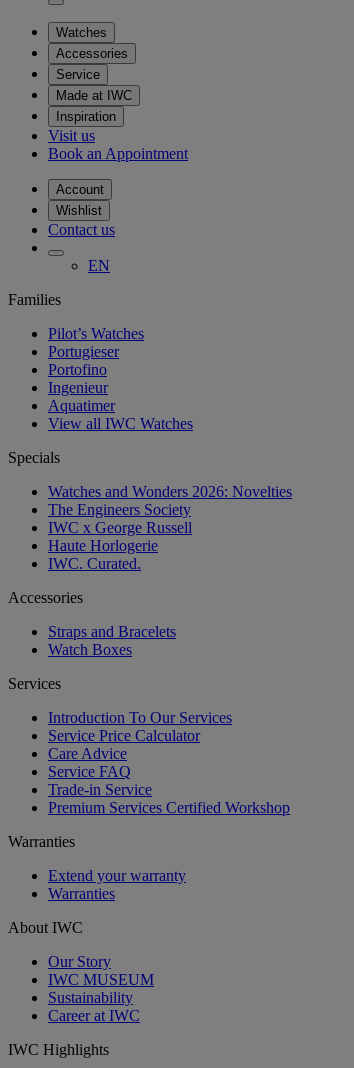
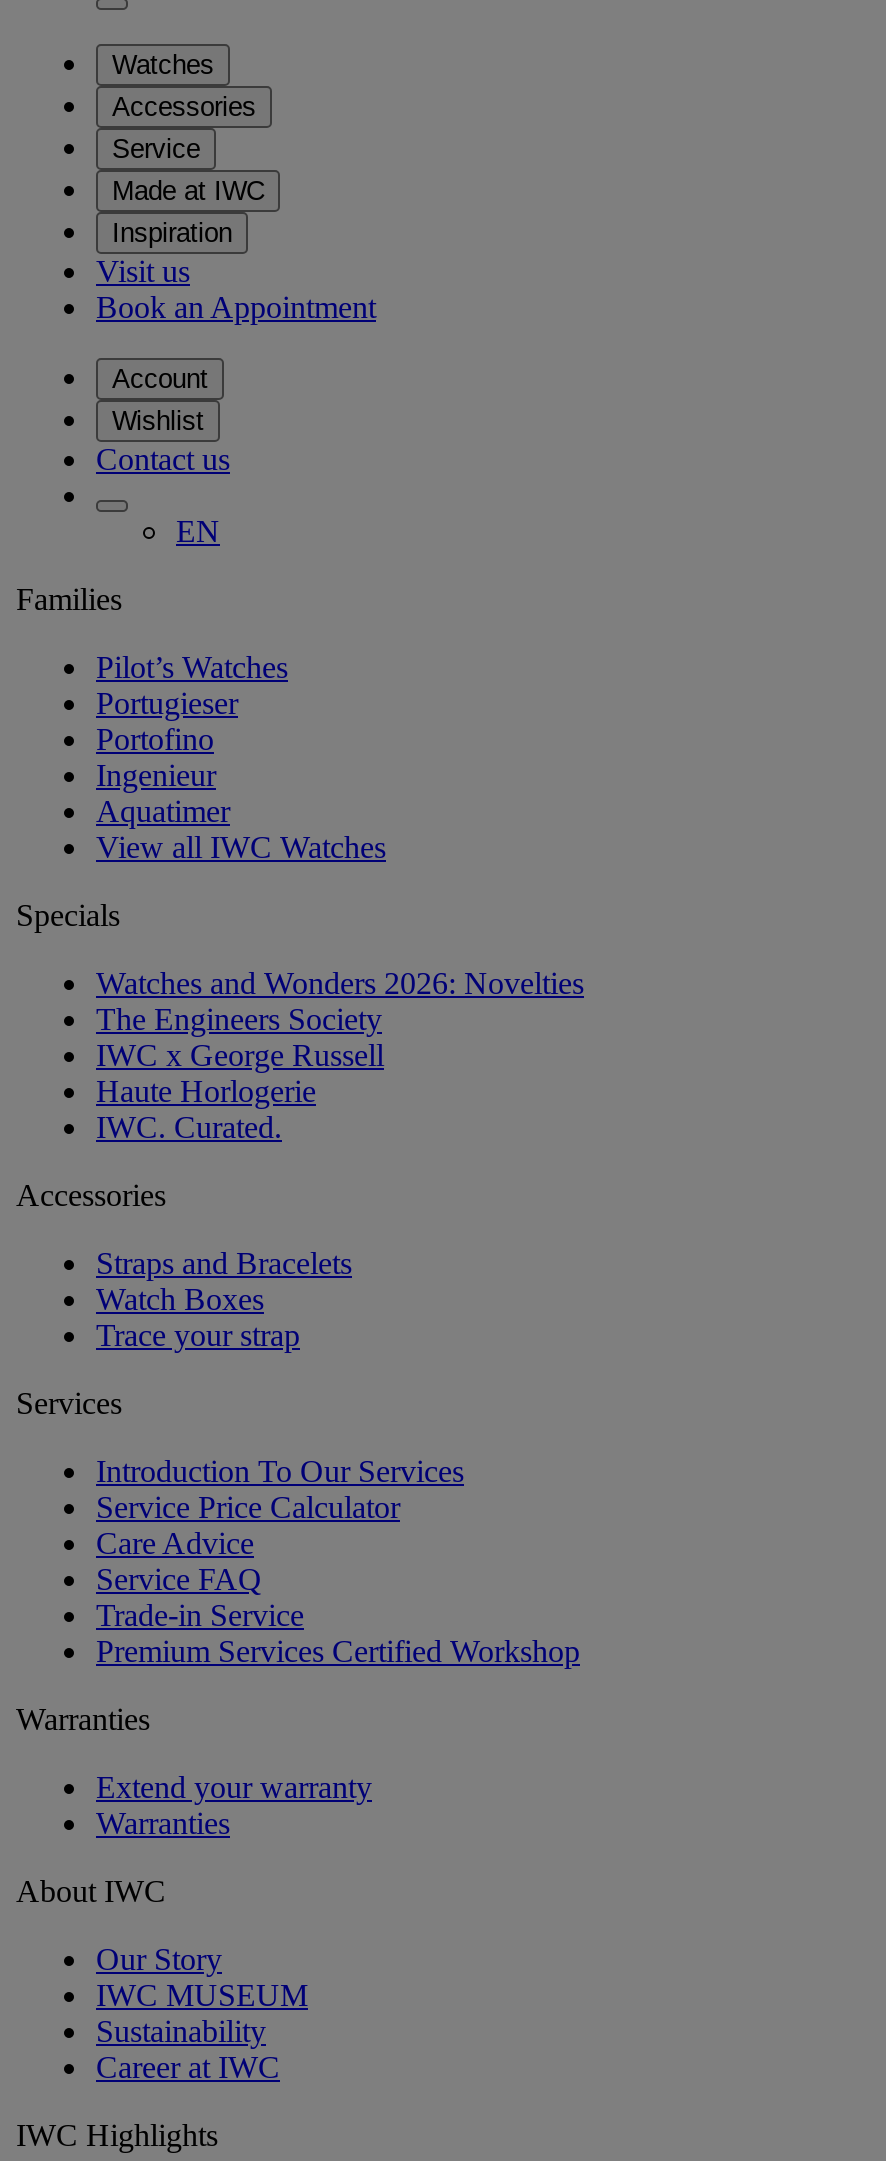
none -> [96,1318,300,1352] Trace your strap

